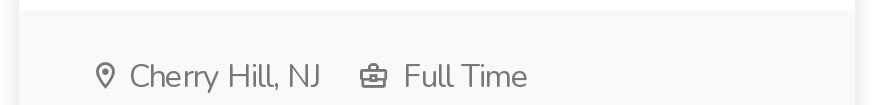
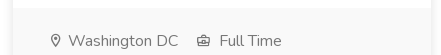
[121,55,321,99] Cherry Hill, NJ -> [64,30,178,52] Washington DC

